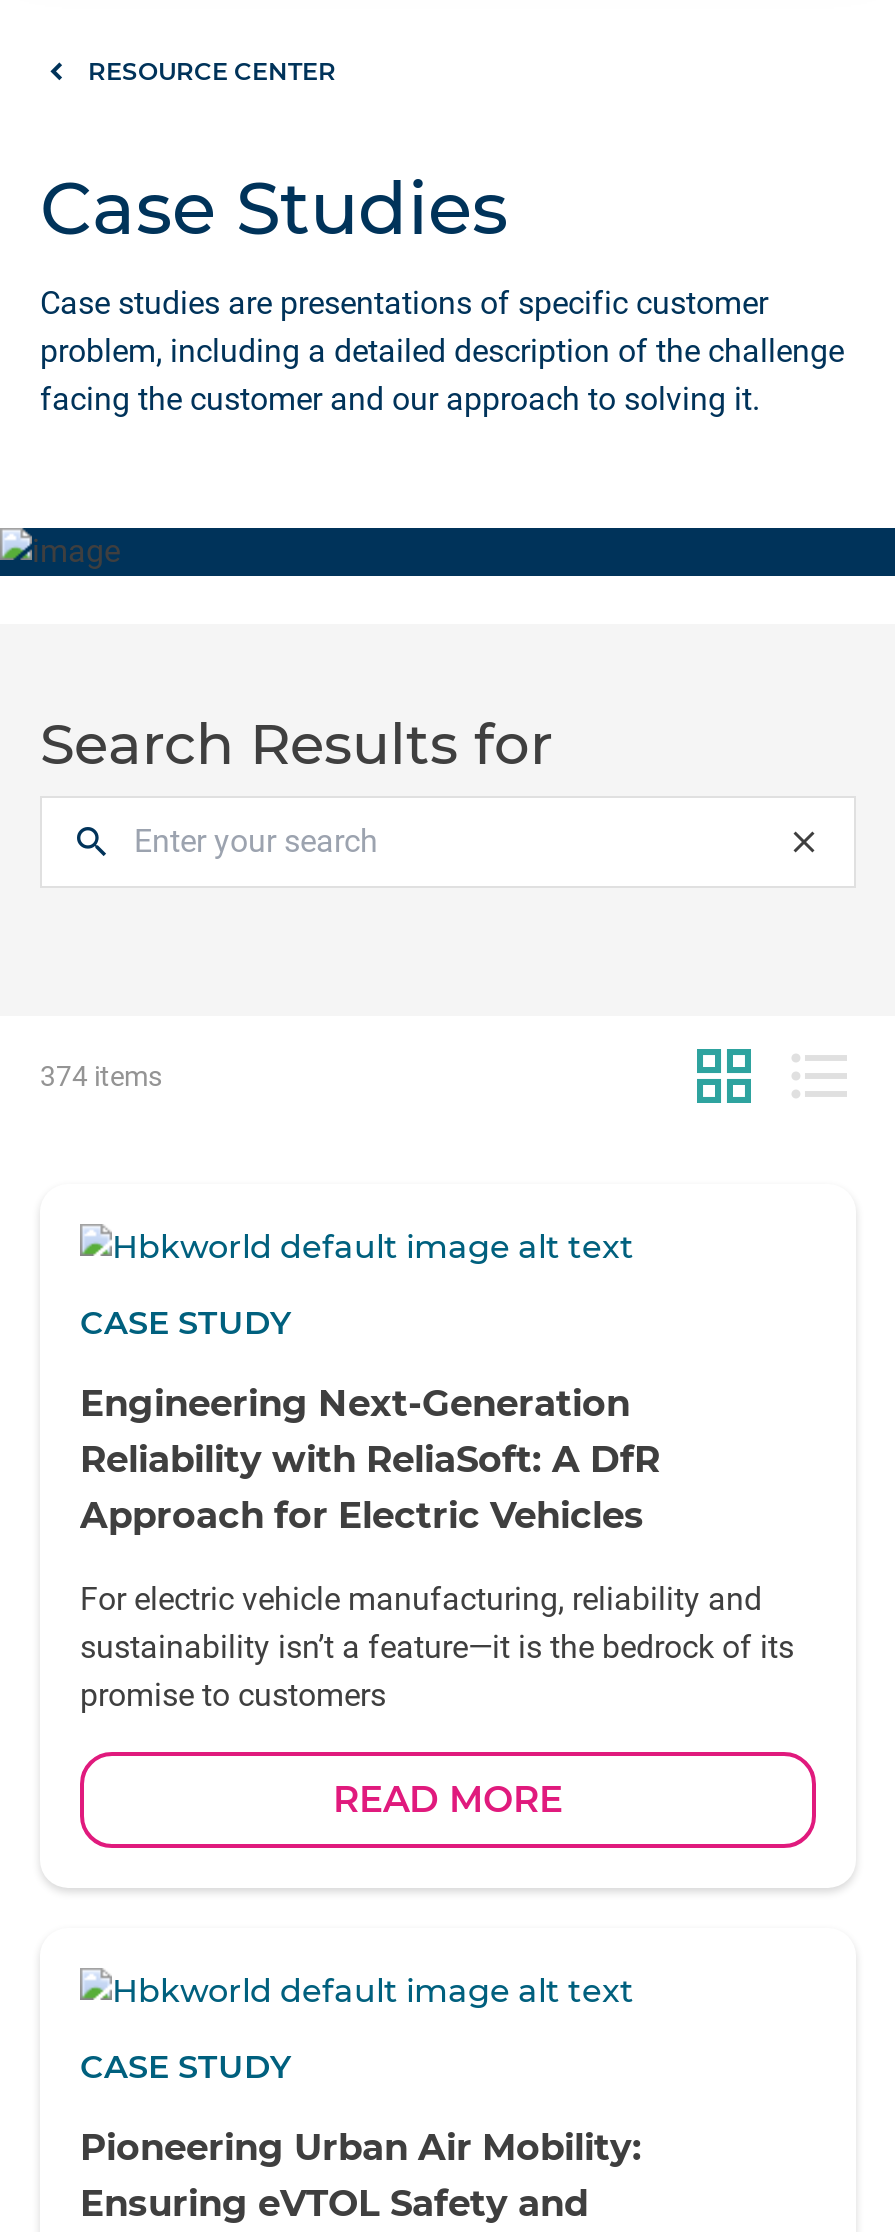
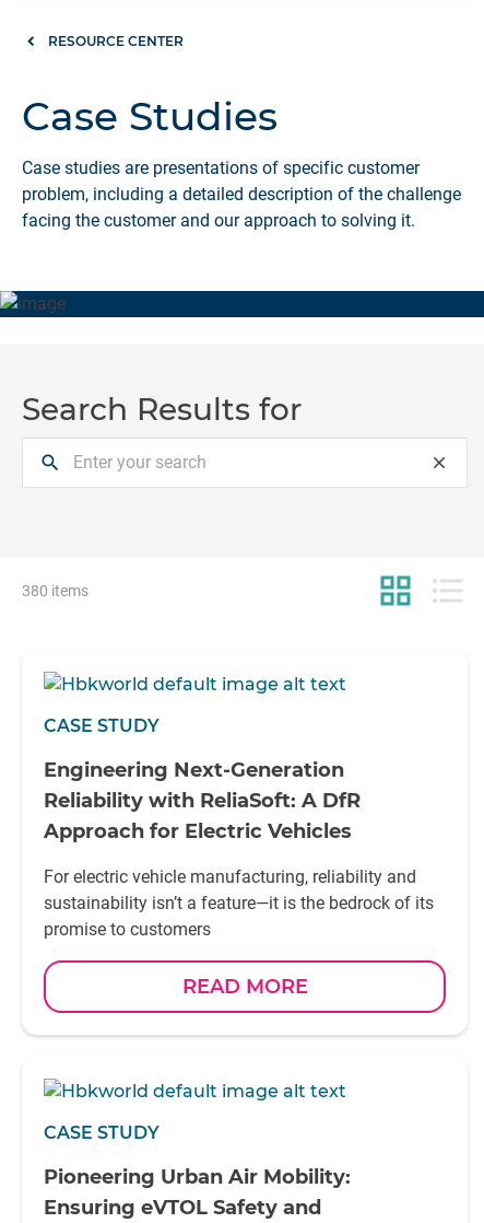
[40,1060,162,1092] 374 items -> [22,582,88,599] 380 items

